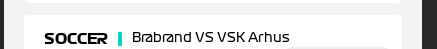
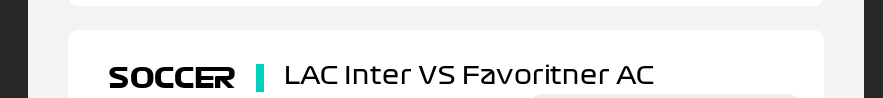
[132,32,290,44] Brabrand VS VSK Arhus -> [284,64,654,88] LAC Inter VS Favoritner AC

